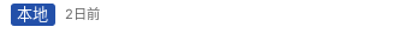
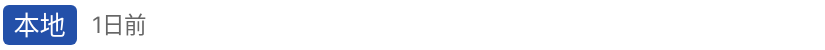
[17,5,99,24] 本地 2日前 -> [13,8,146,40] 本地 1日前

